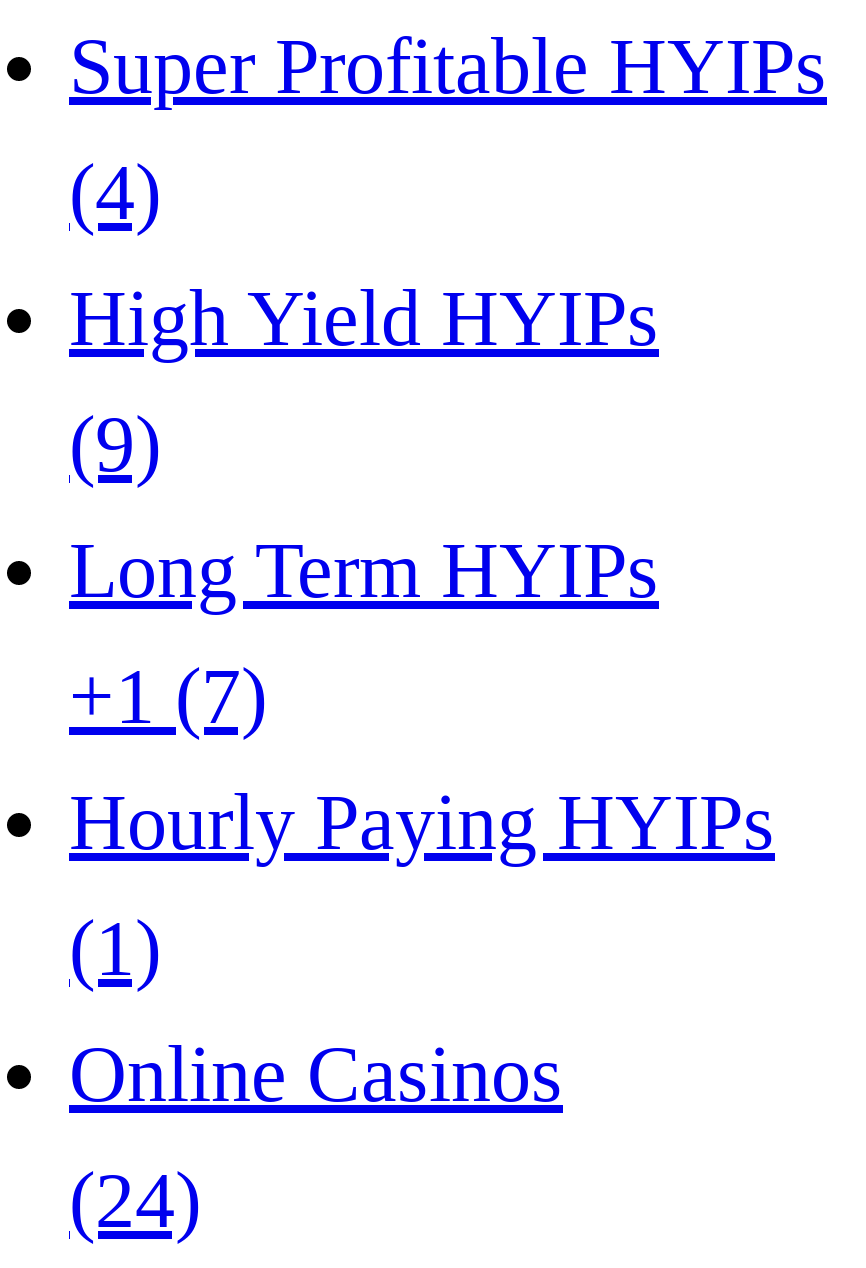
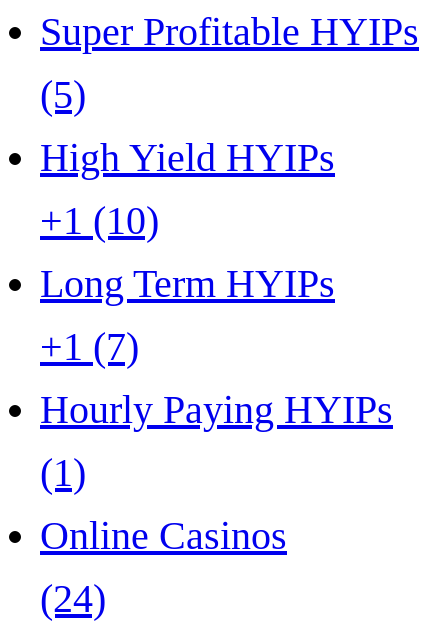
[69,146,161,236] (4) -> [40,71,86,116] (5)
[69,398,161,488] (9) -> [40,197,159,242] +1 (10)

